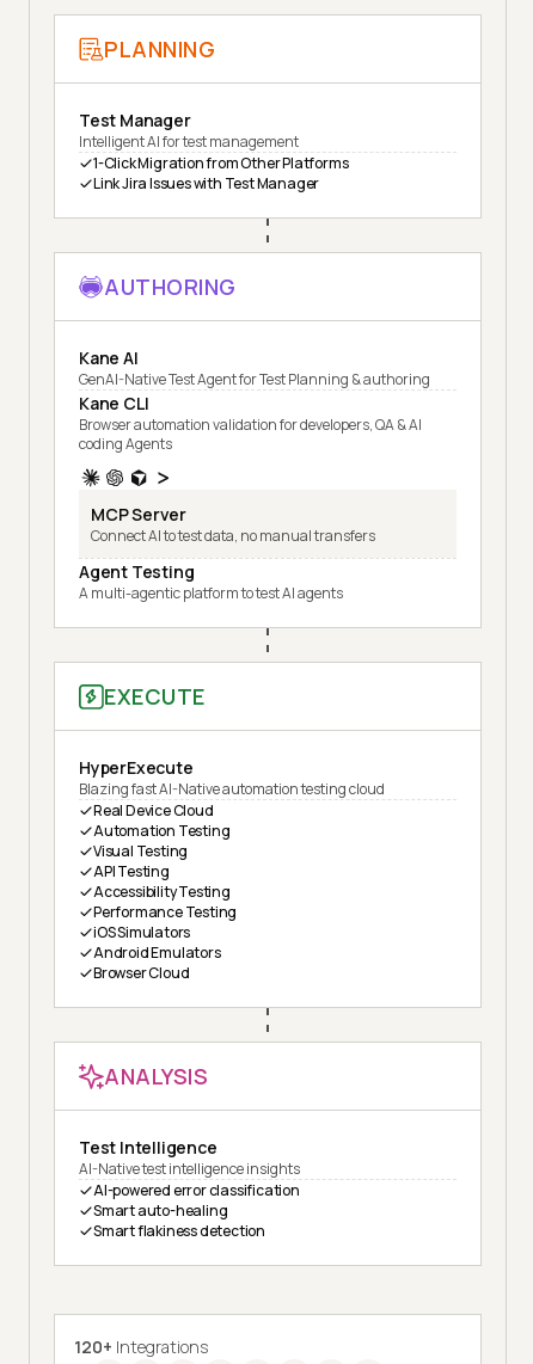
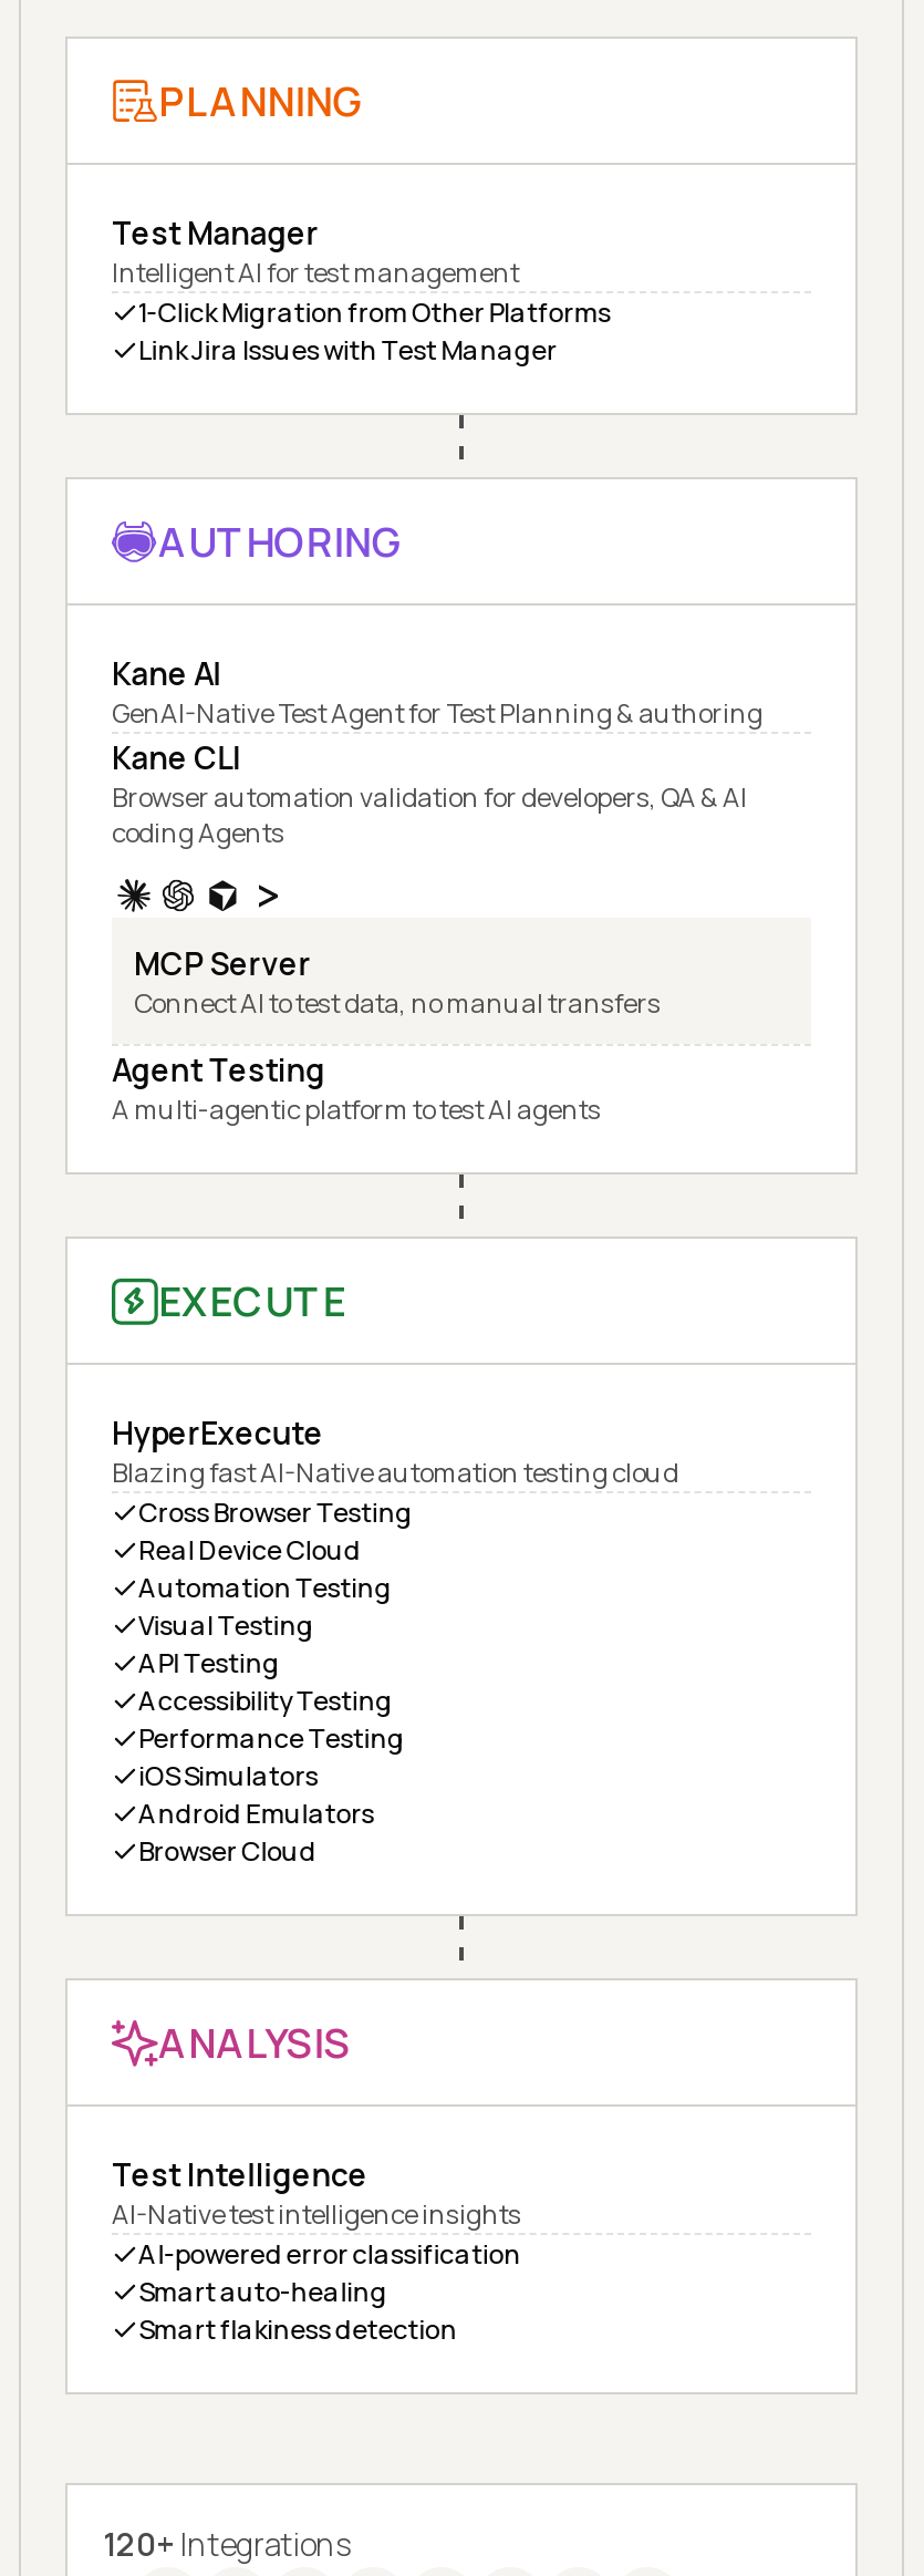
none -> [138,1494,412,1531] Cross Browser Testing

